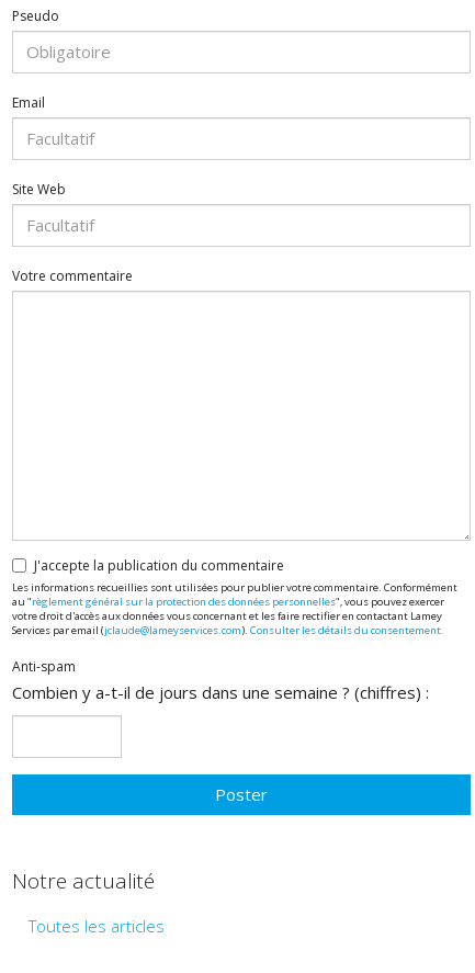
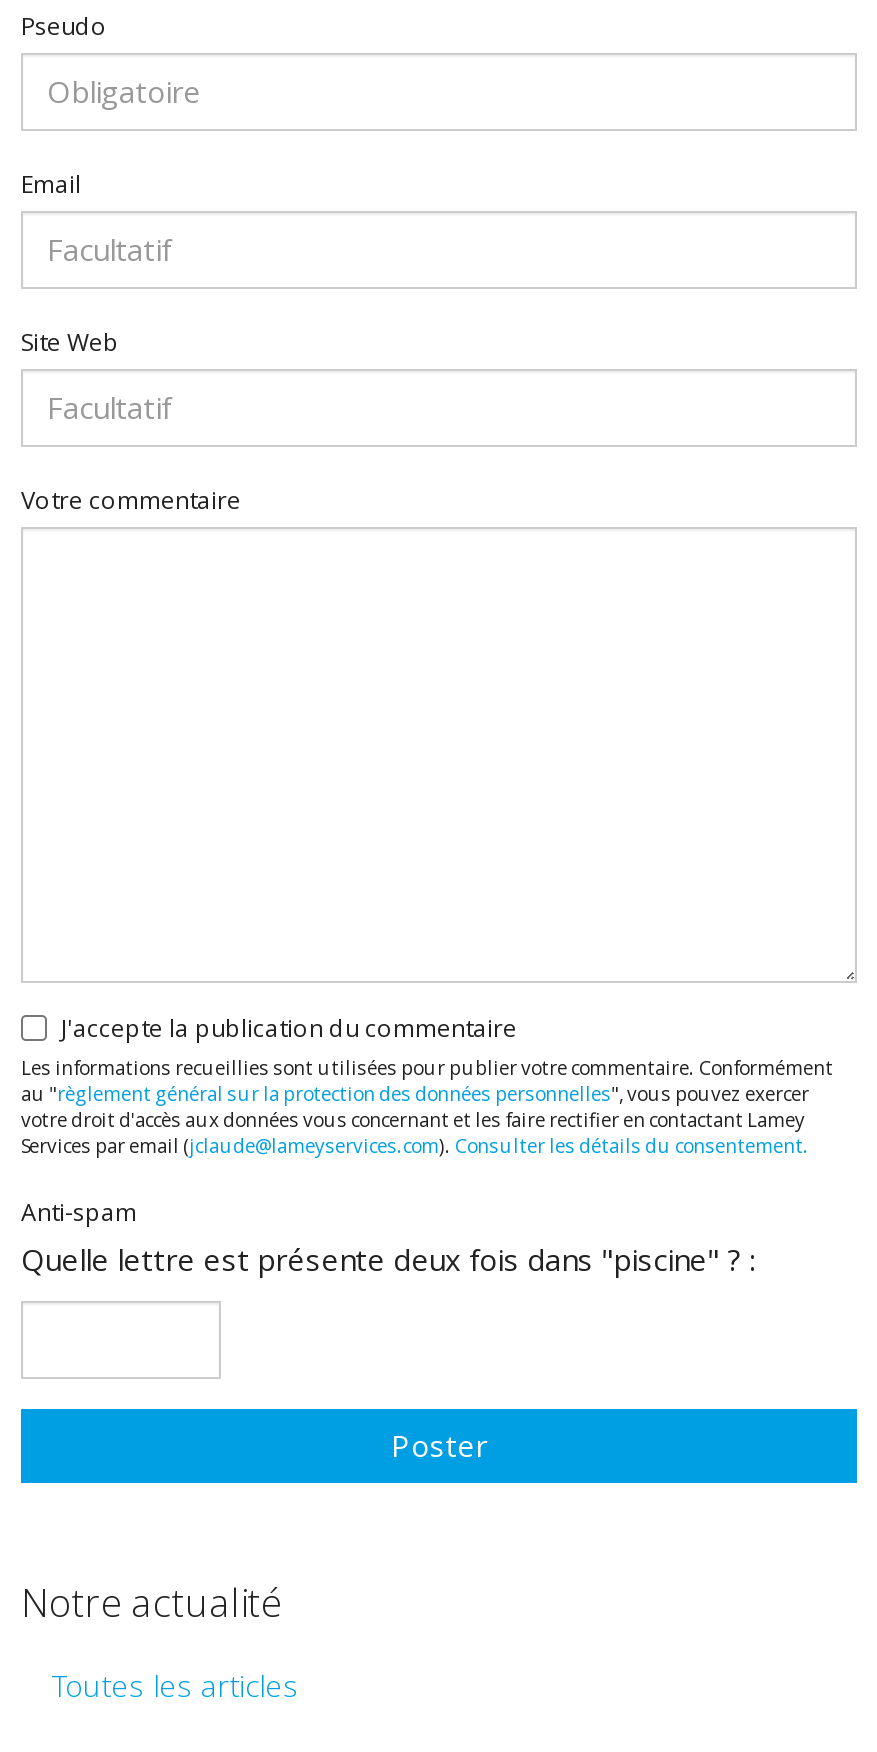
[12,681,429,703] Combien y a-t-il de jours dans une semaine ? (chiffres) : -> [21,1239,755,1279] Quelle lettre est présente deux fois dans "piscine" ? :

